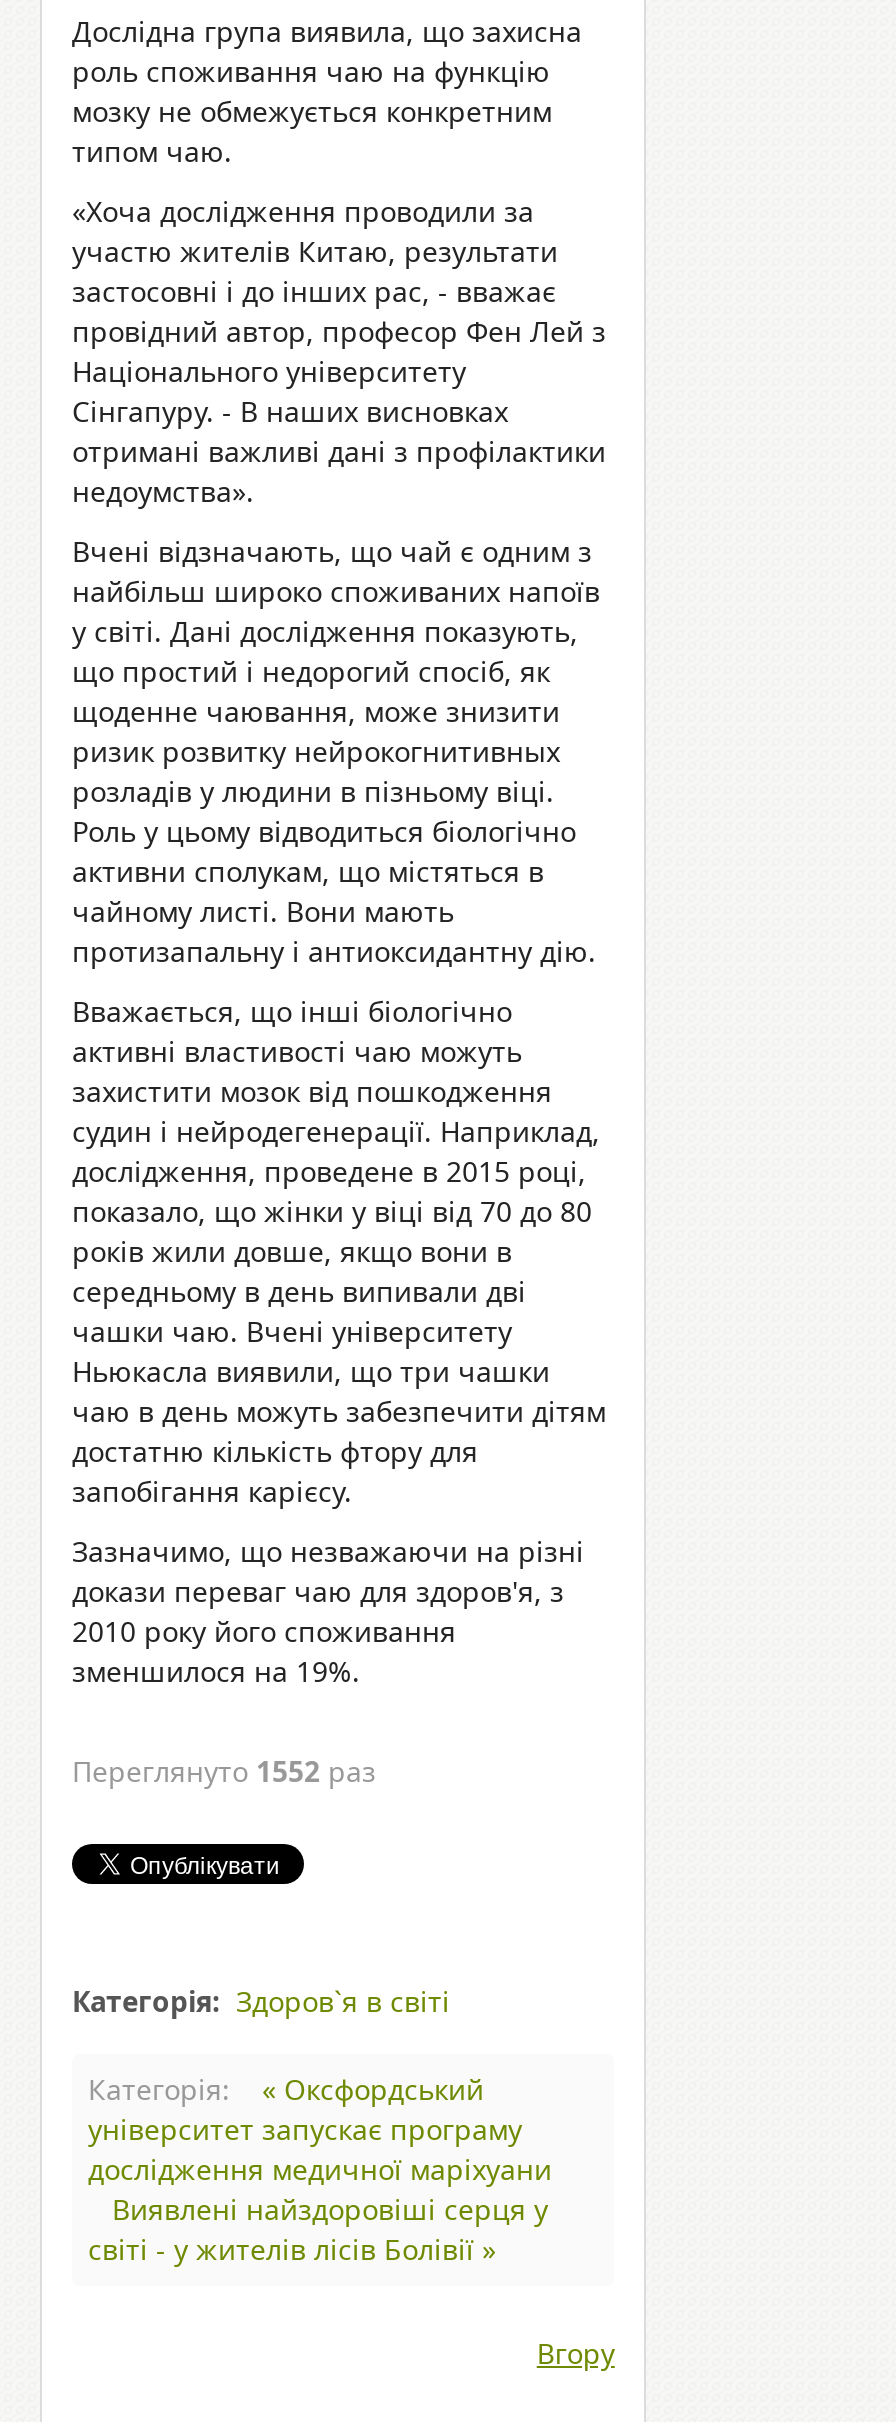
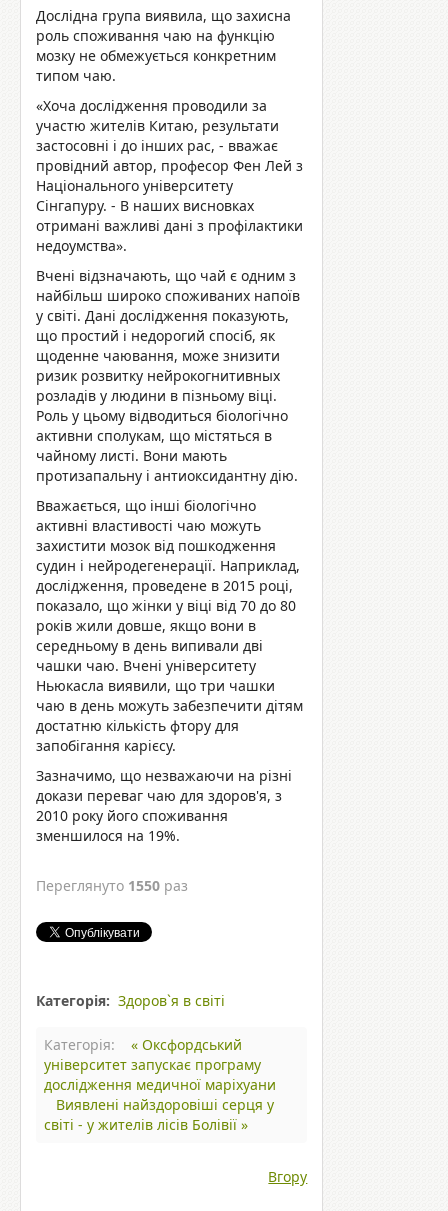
[72,1752,376,1790] Переглянуто 1552 раз -> [36,876,188,895] Переглянуто 1550 раз

